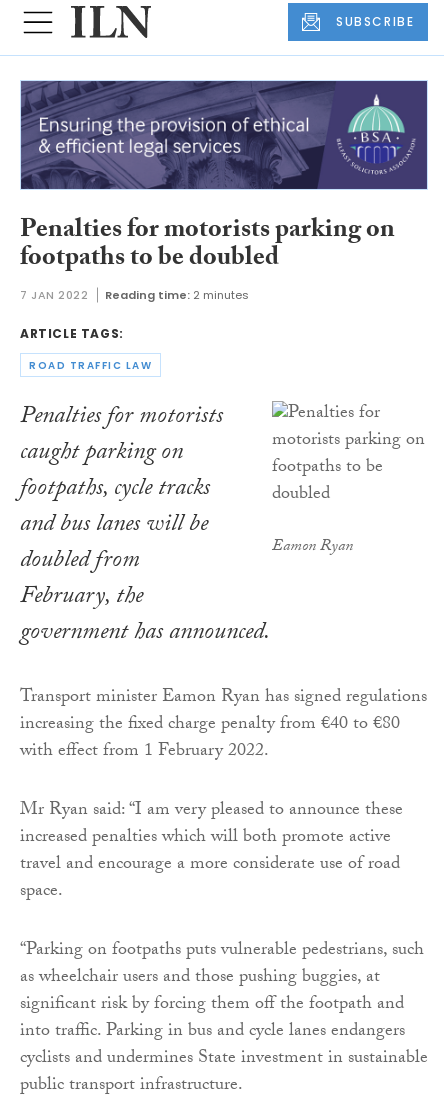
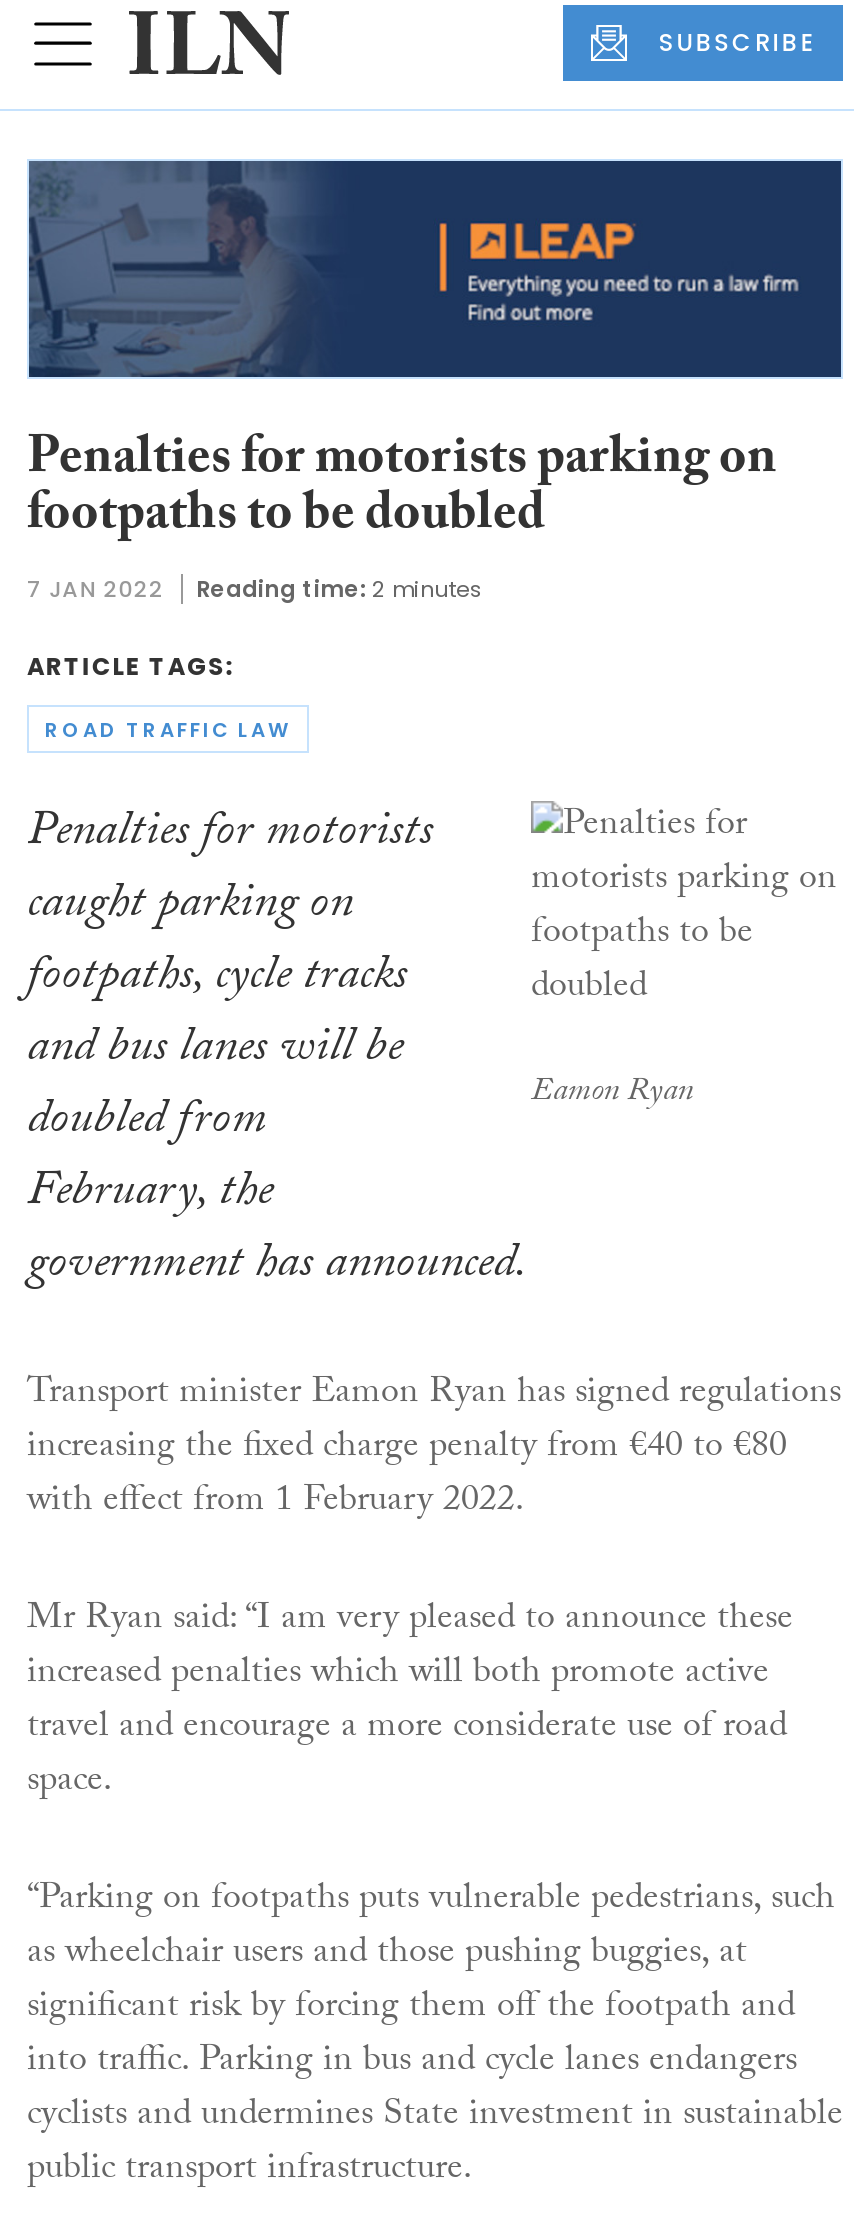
[21,81,427,189] [image] -> [29,161,837,375] [image]

